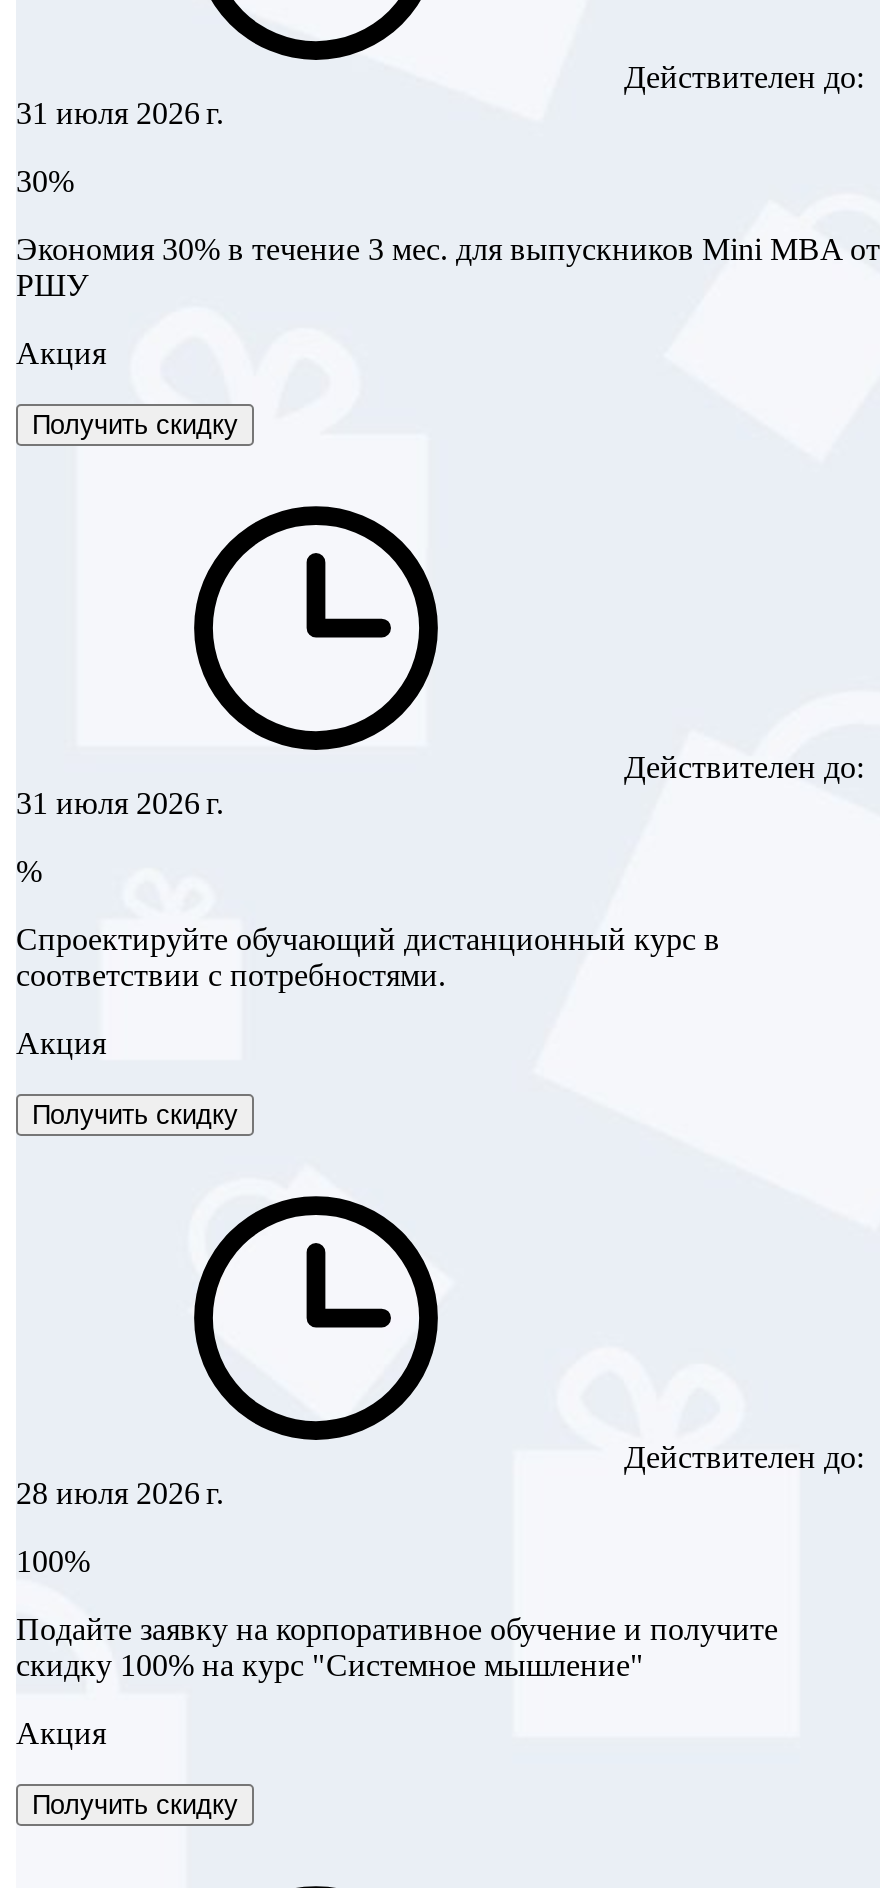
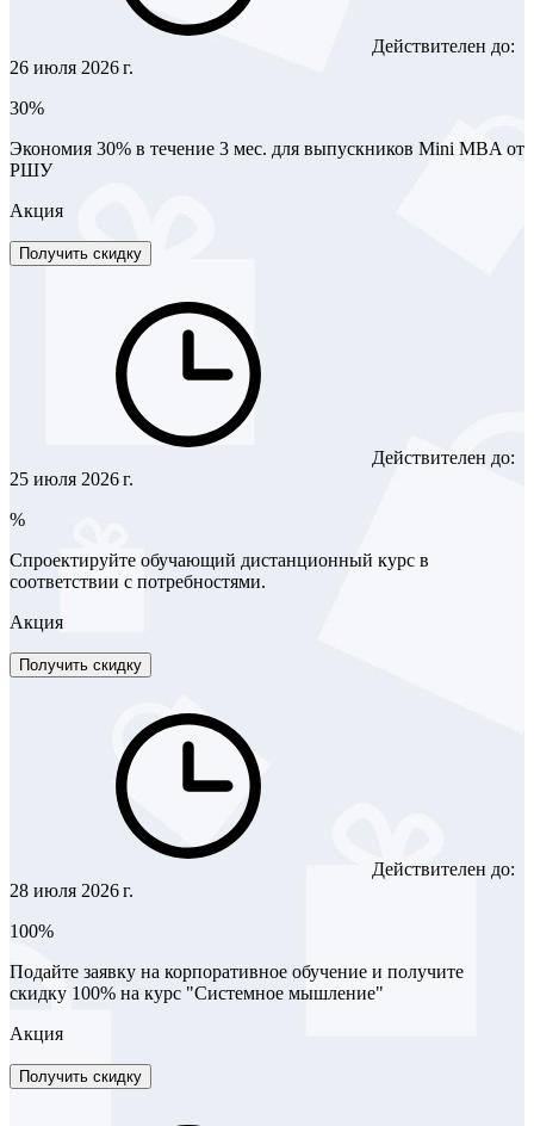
[16,96,224,130] 31 июля 2026 г. -> [10,57,133,77] 26 июля 2026 г.
[16,786,224,820] 31 июля 2026 г. -> [10,469,133,489] 25 июля 2026 г.

